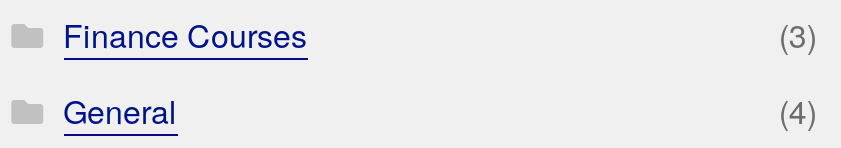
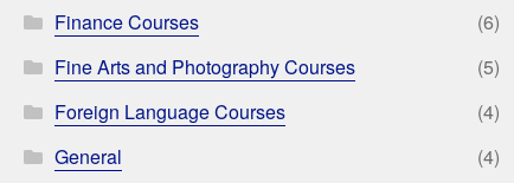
[779,13,817,59] (3) -> [54,9,500,126] (6) | Fine Arts and Photography Courses | (5) | Foreign Language Courses | (4)

